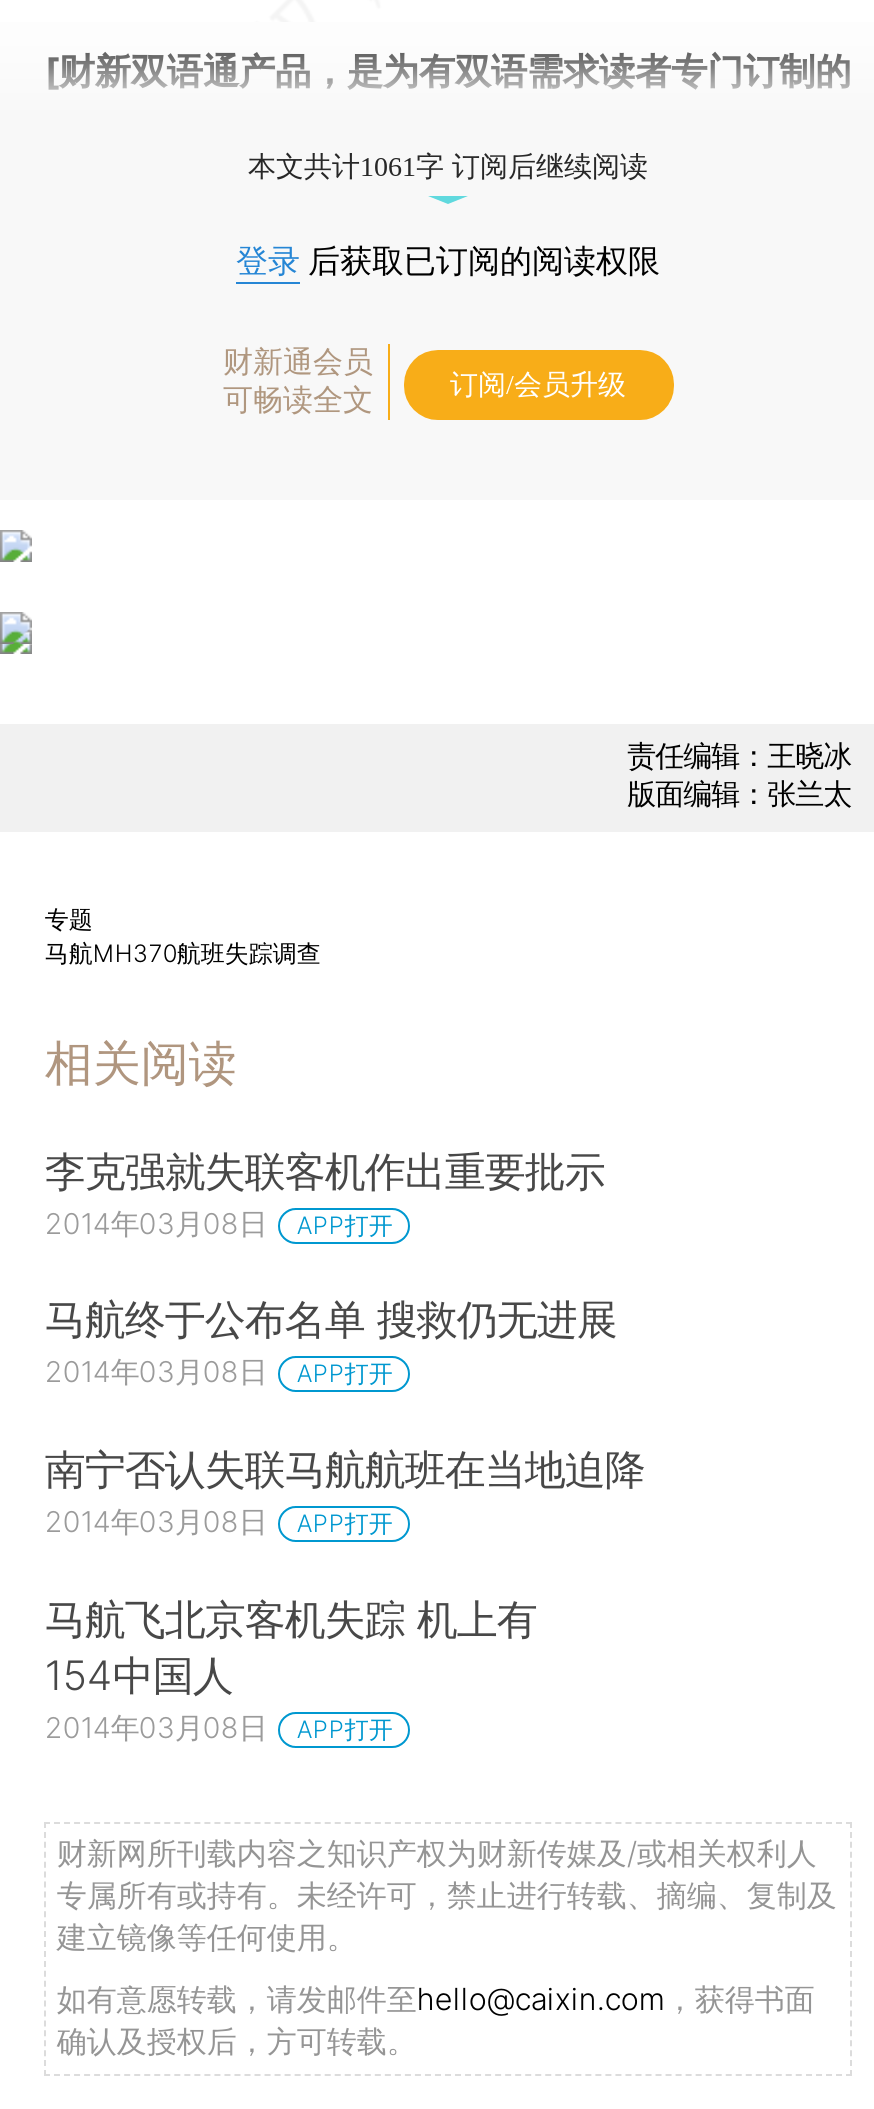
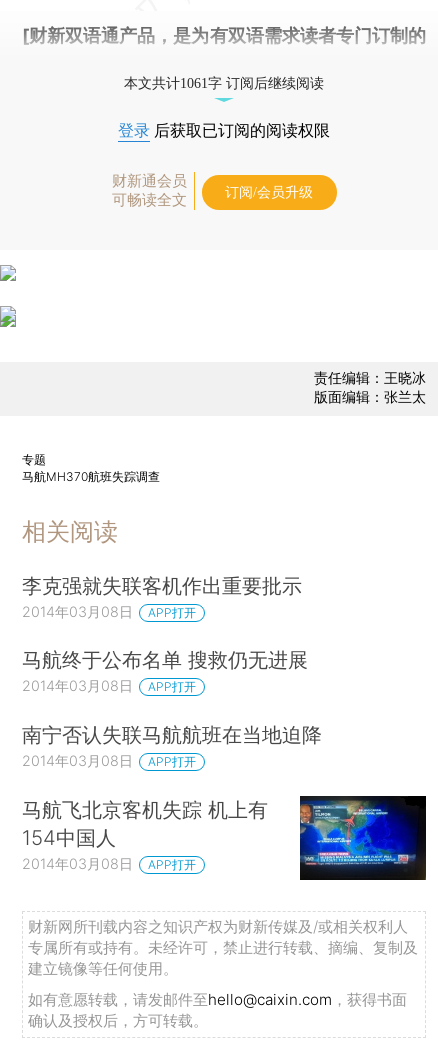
none -> [299,795,427,881] [image]

